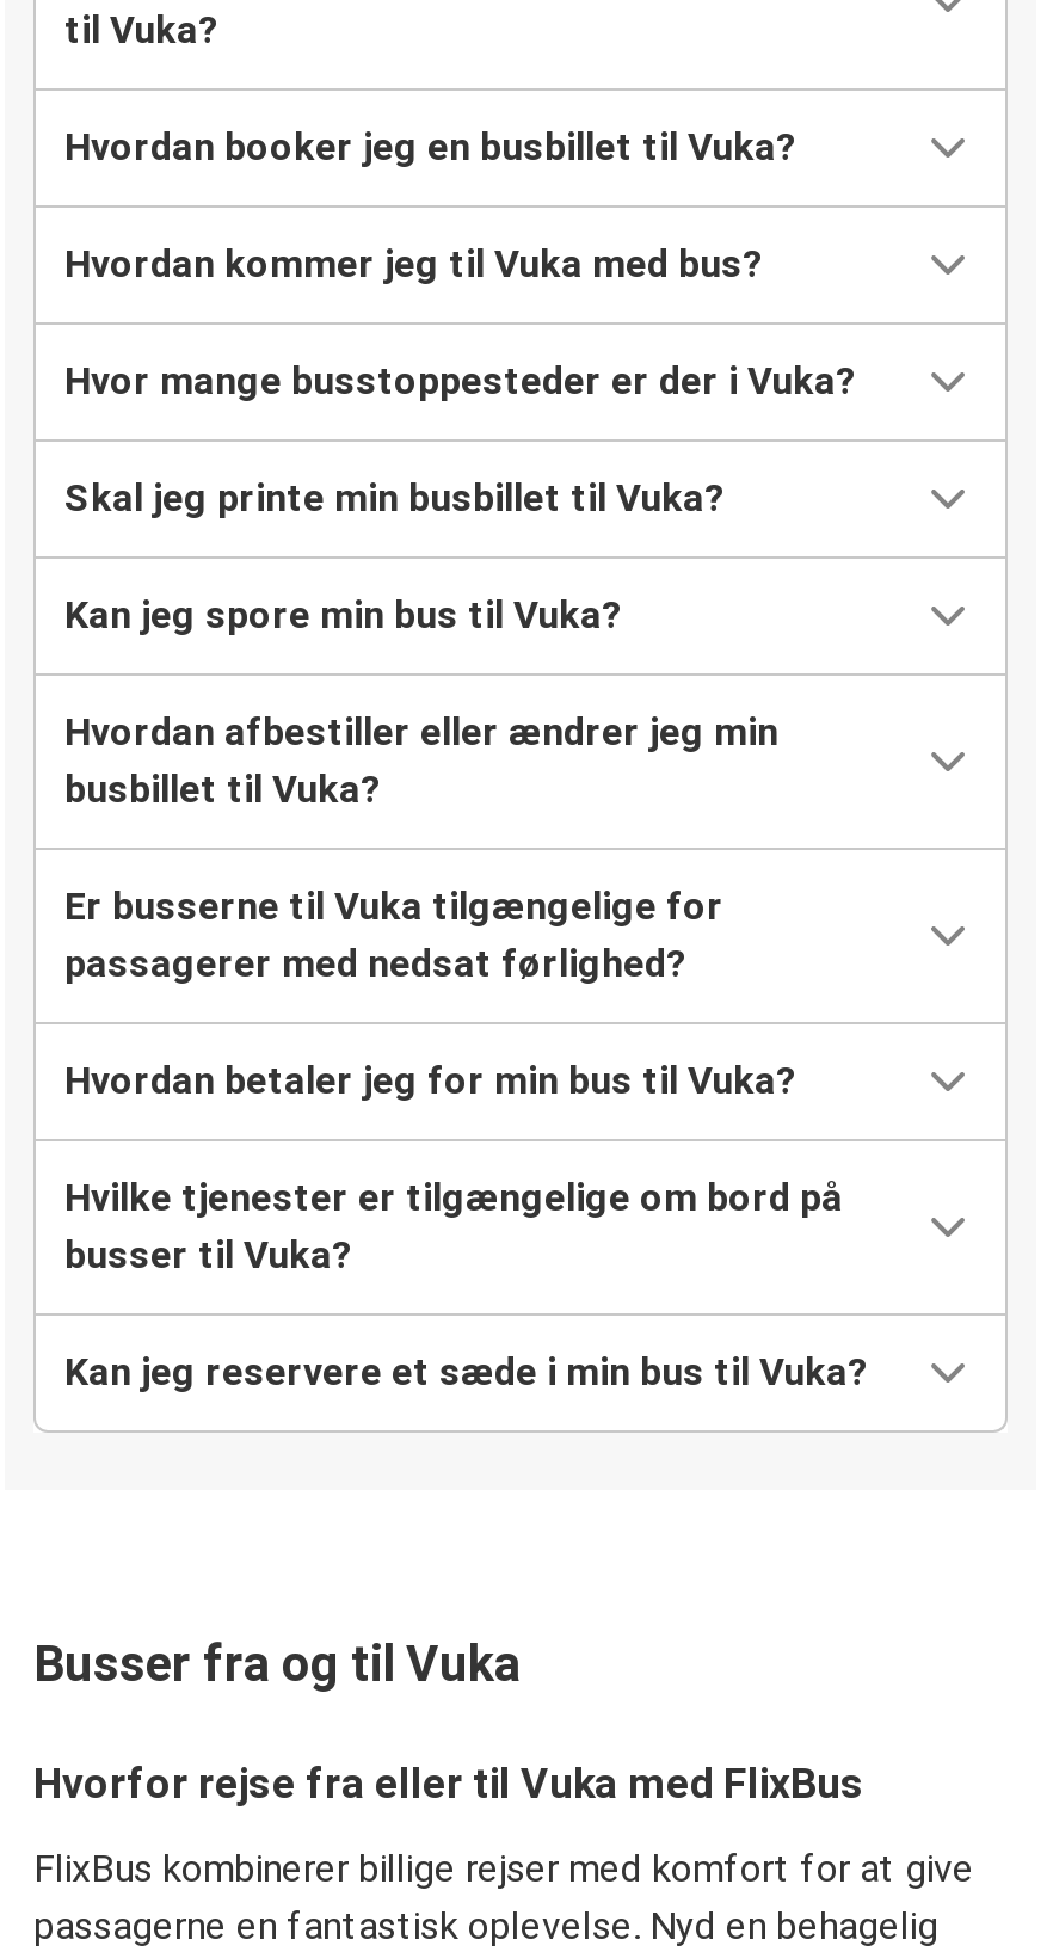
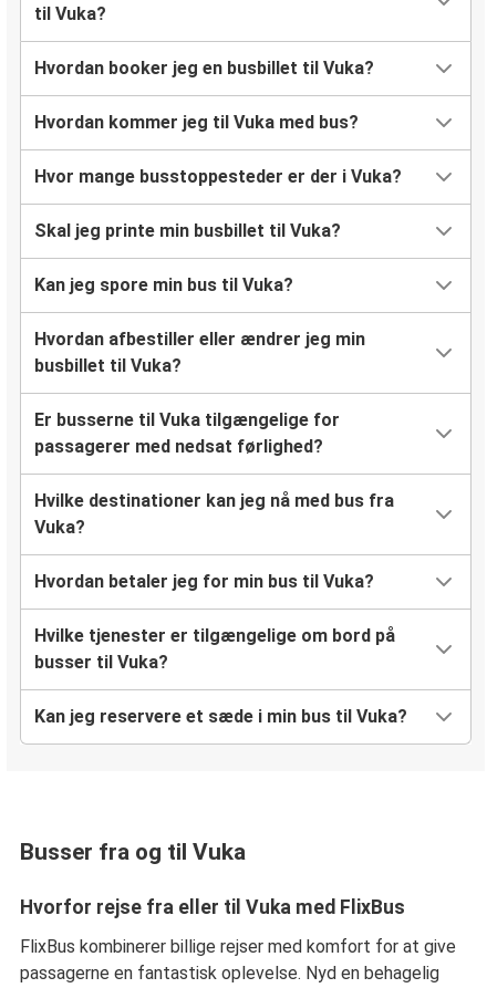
none -> [34,490,394,538] Hvilke destinationer kan jeg nå med bus fra | Vuka?

